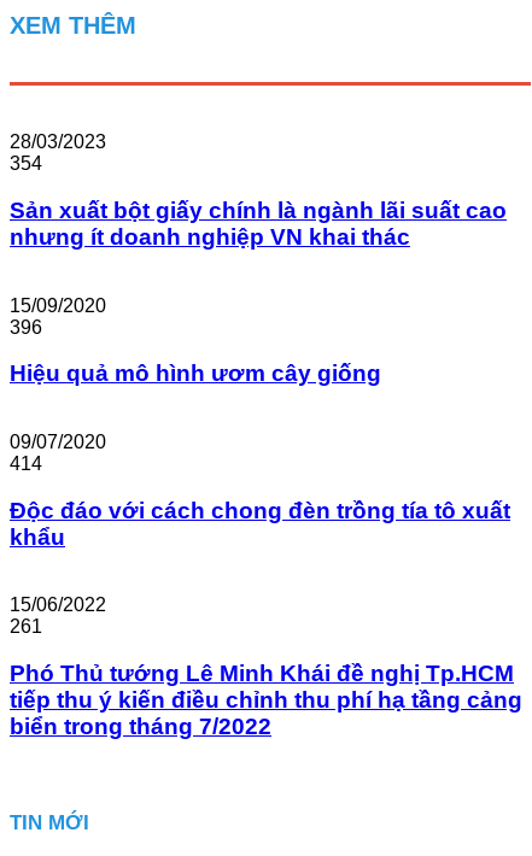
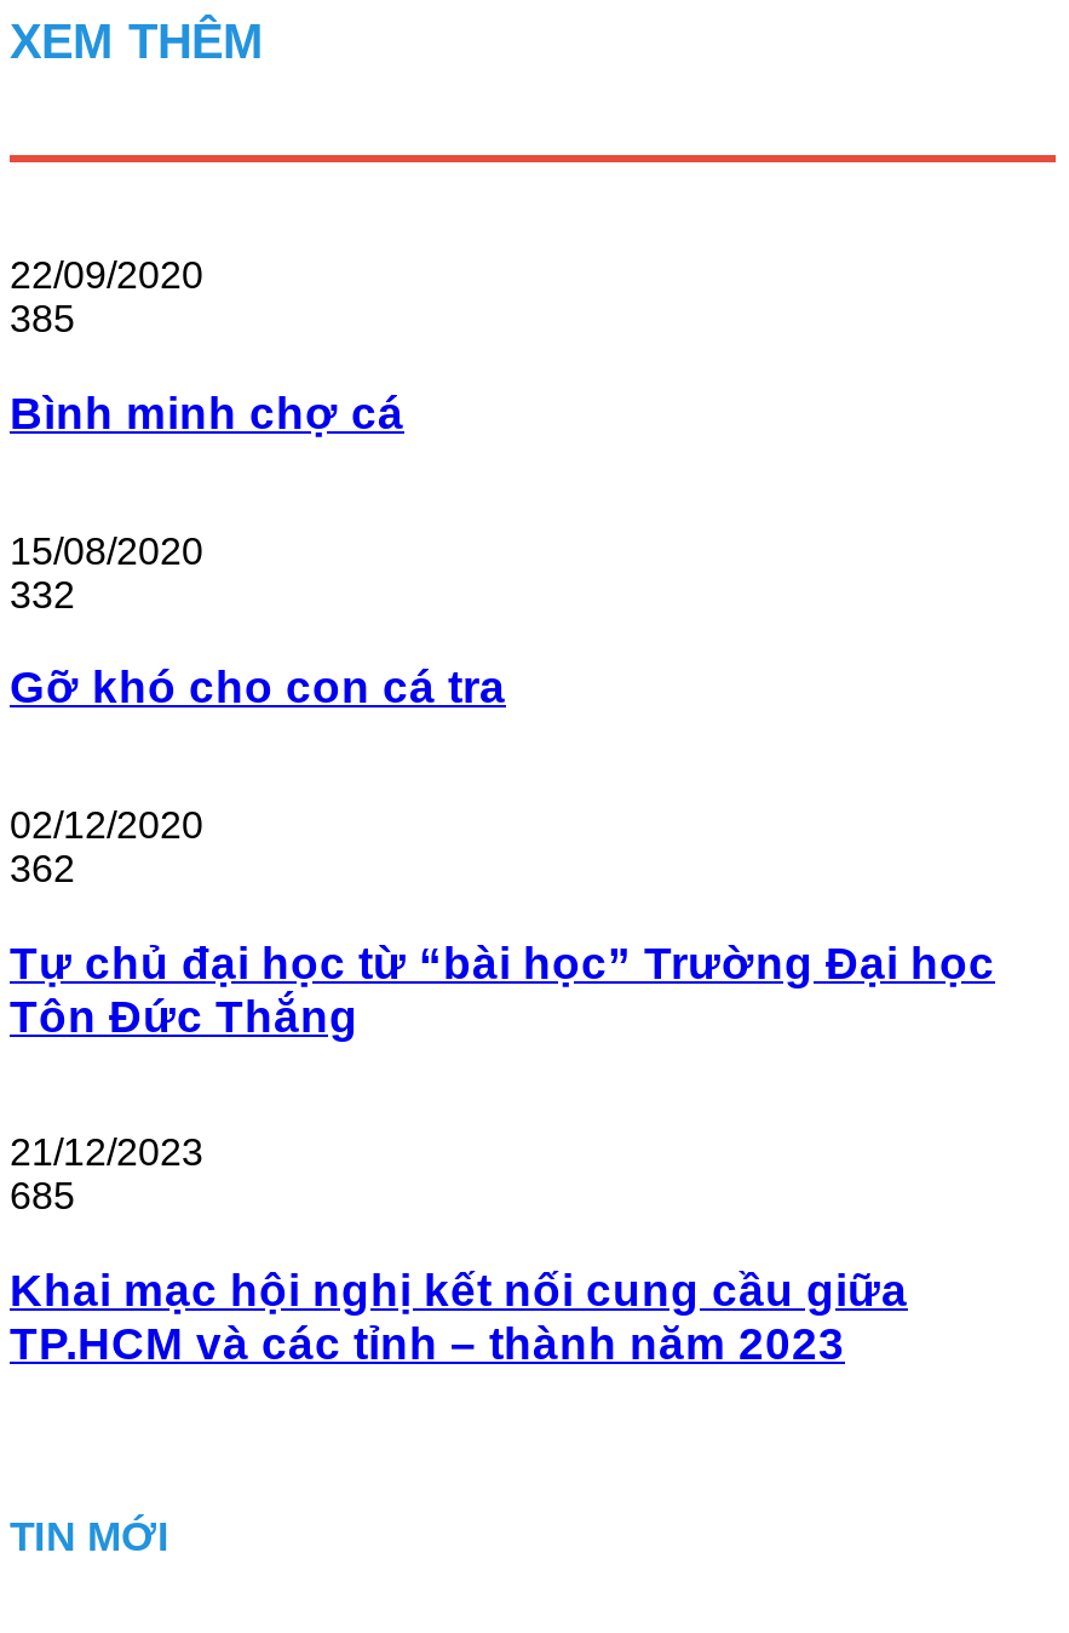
[10,132,106,174] 28/03/2023 | 354 -> [10,255,203,339] 22/09/2020 | 385
[10,197,507,249] Sản xuất bột giấy chính là ngành lãi suất cao | nhưng ít doanh nghiệp VN khai thác -> [10,387,404,438] Bình minh chợ cá
[10,295,106,337] 15/09/2020 | 396 -> [10,529,203,614] 15/08/2020 | 332
[10,361,381,386] Hiệu quả mô hình ươm cây giống -> [10,662,506,713] Gỡ khó cho con cá tra
[10,432,106,474] 09/07/2020 | 414 -> [10,804,203,889] 02/12/2020 | 362
[10,498,510,549] Độc đáo với cách chong đèn trồng tía tô xuất | khẩu -> [10,937,995,1041] Tự chủ đại học từ “bài học” Trường Đại học | Tôn Đức Thắng
[10,595,106,637] 15/06/2022 | 261 -> [10,1132,203,1217] 21/12/2023 | 685
[10,661,522,739] Phó Thủ tướng Lê Minh Khái đề nghị Tp.HCM | tiếp thu ý kiến điều chỉnh thu phí hạ tầng cảng | biển trong tháng 7/2022 -> [10,1265,908,1369] Khai mạc hội nghị kết nối cung cầu giữa | TP.HCM và các tỉnh – thành năm 2023

